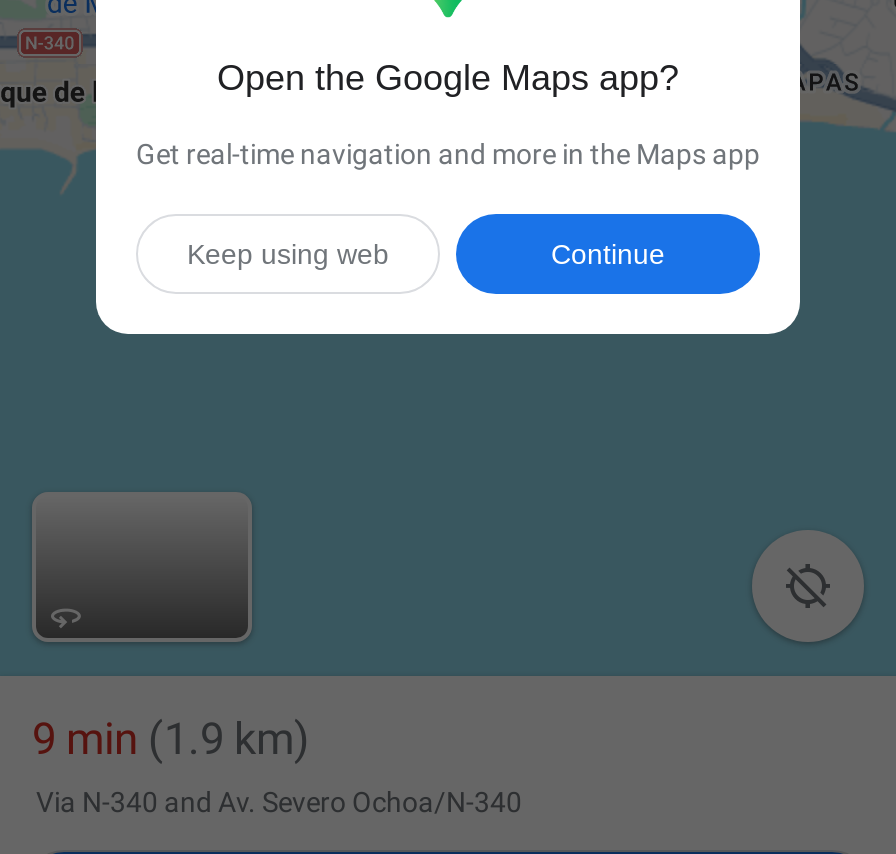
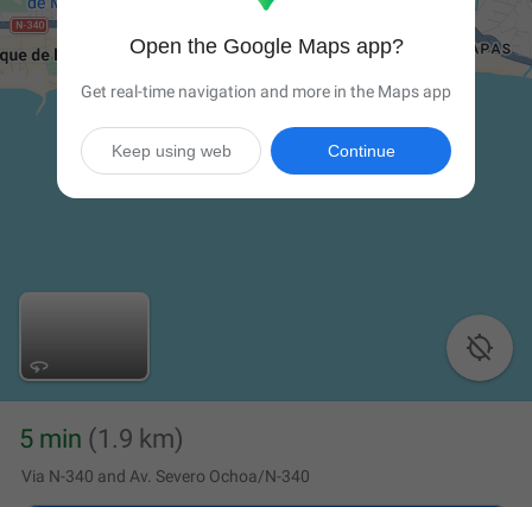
[32,714,310,764] 9 min (1.9 km) -> [19,424,184,454] 5 min (1.9 km)

